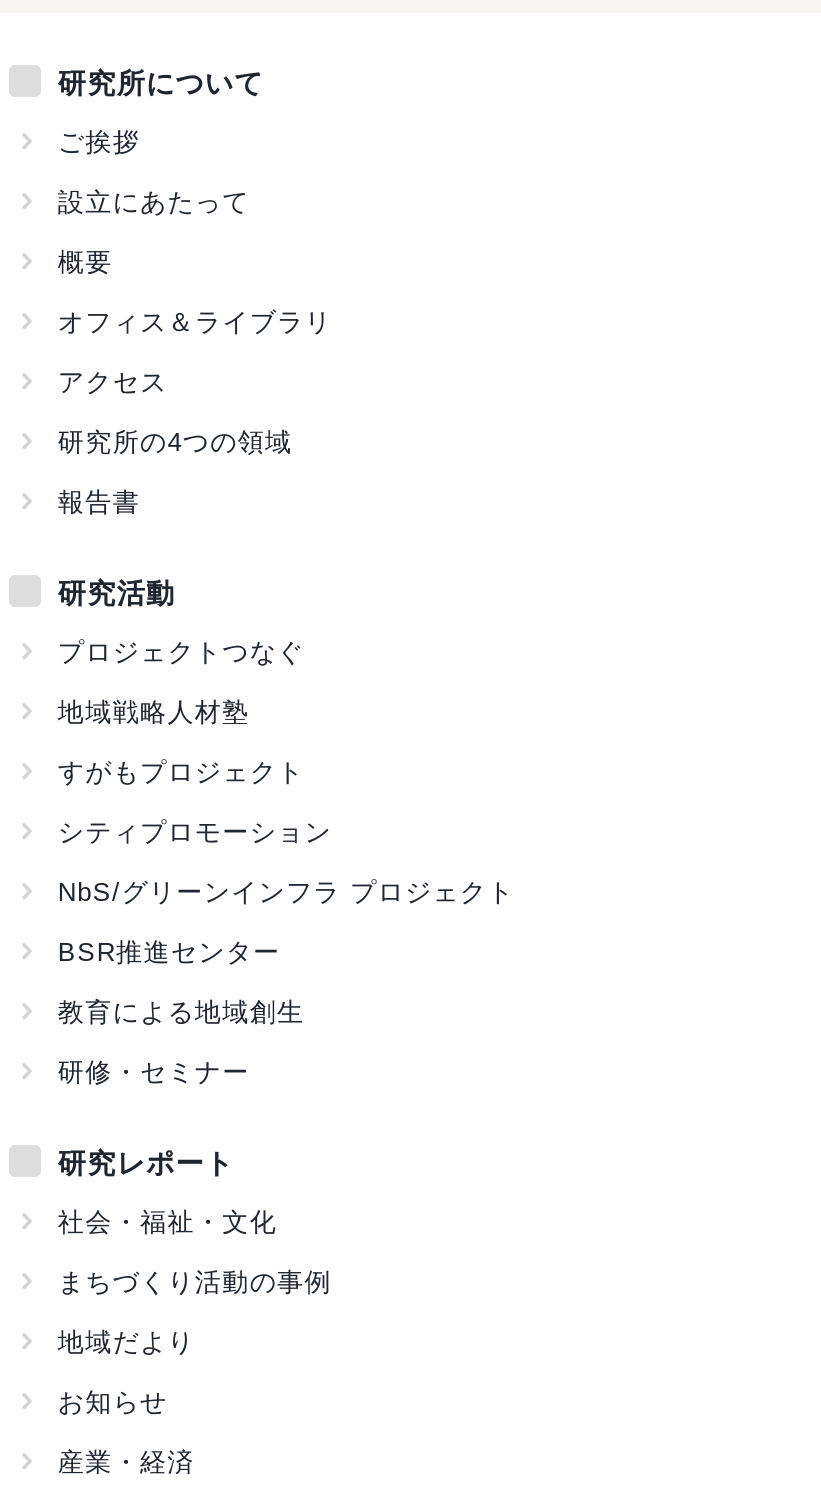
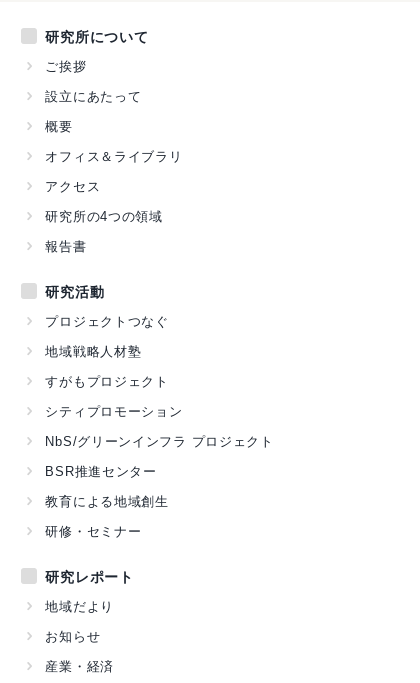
[58,1206,332,1296] 社会・福祉・文化 | まちづくり活動の事例 -> none

